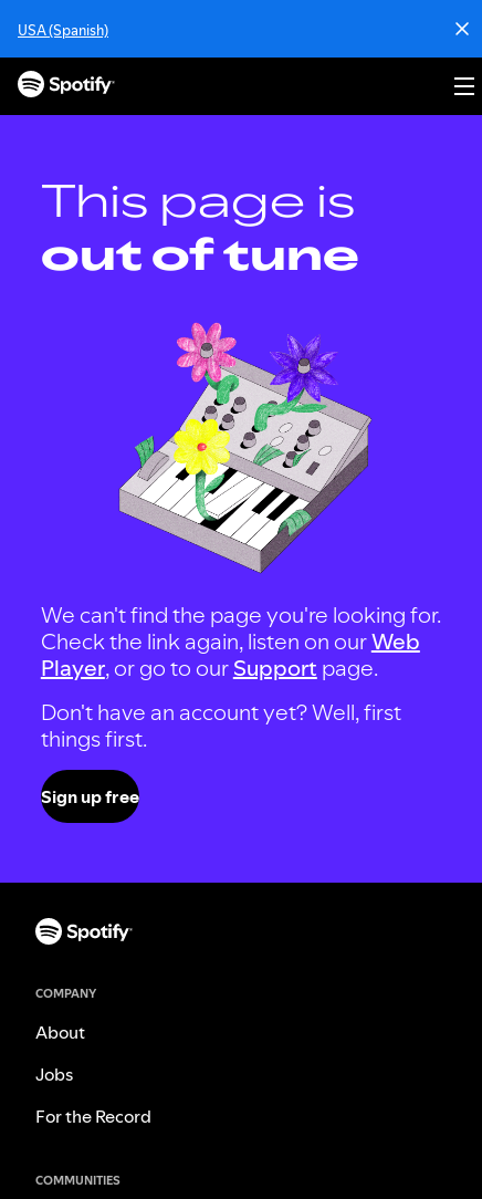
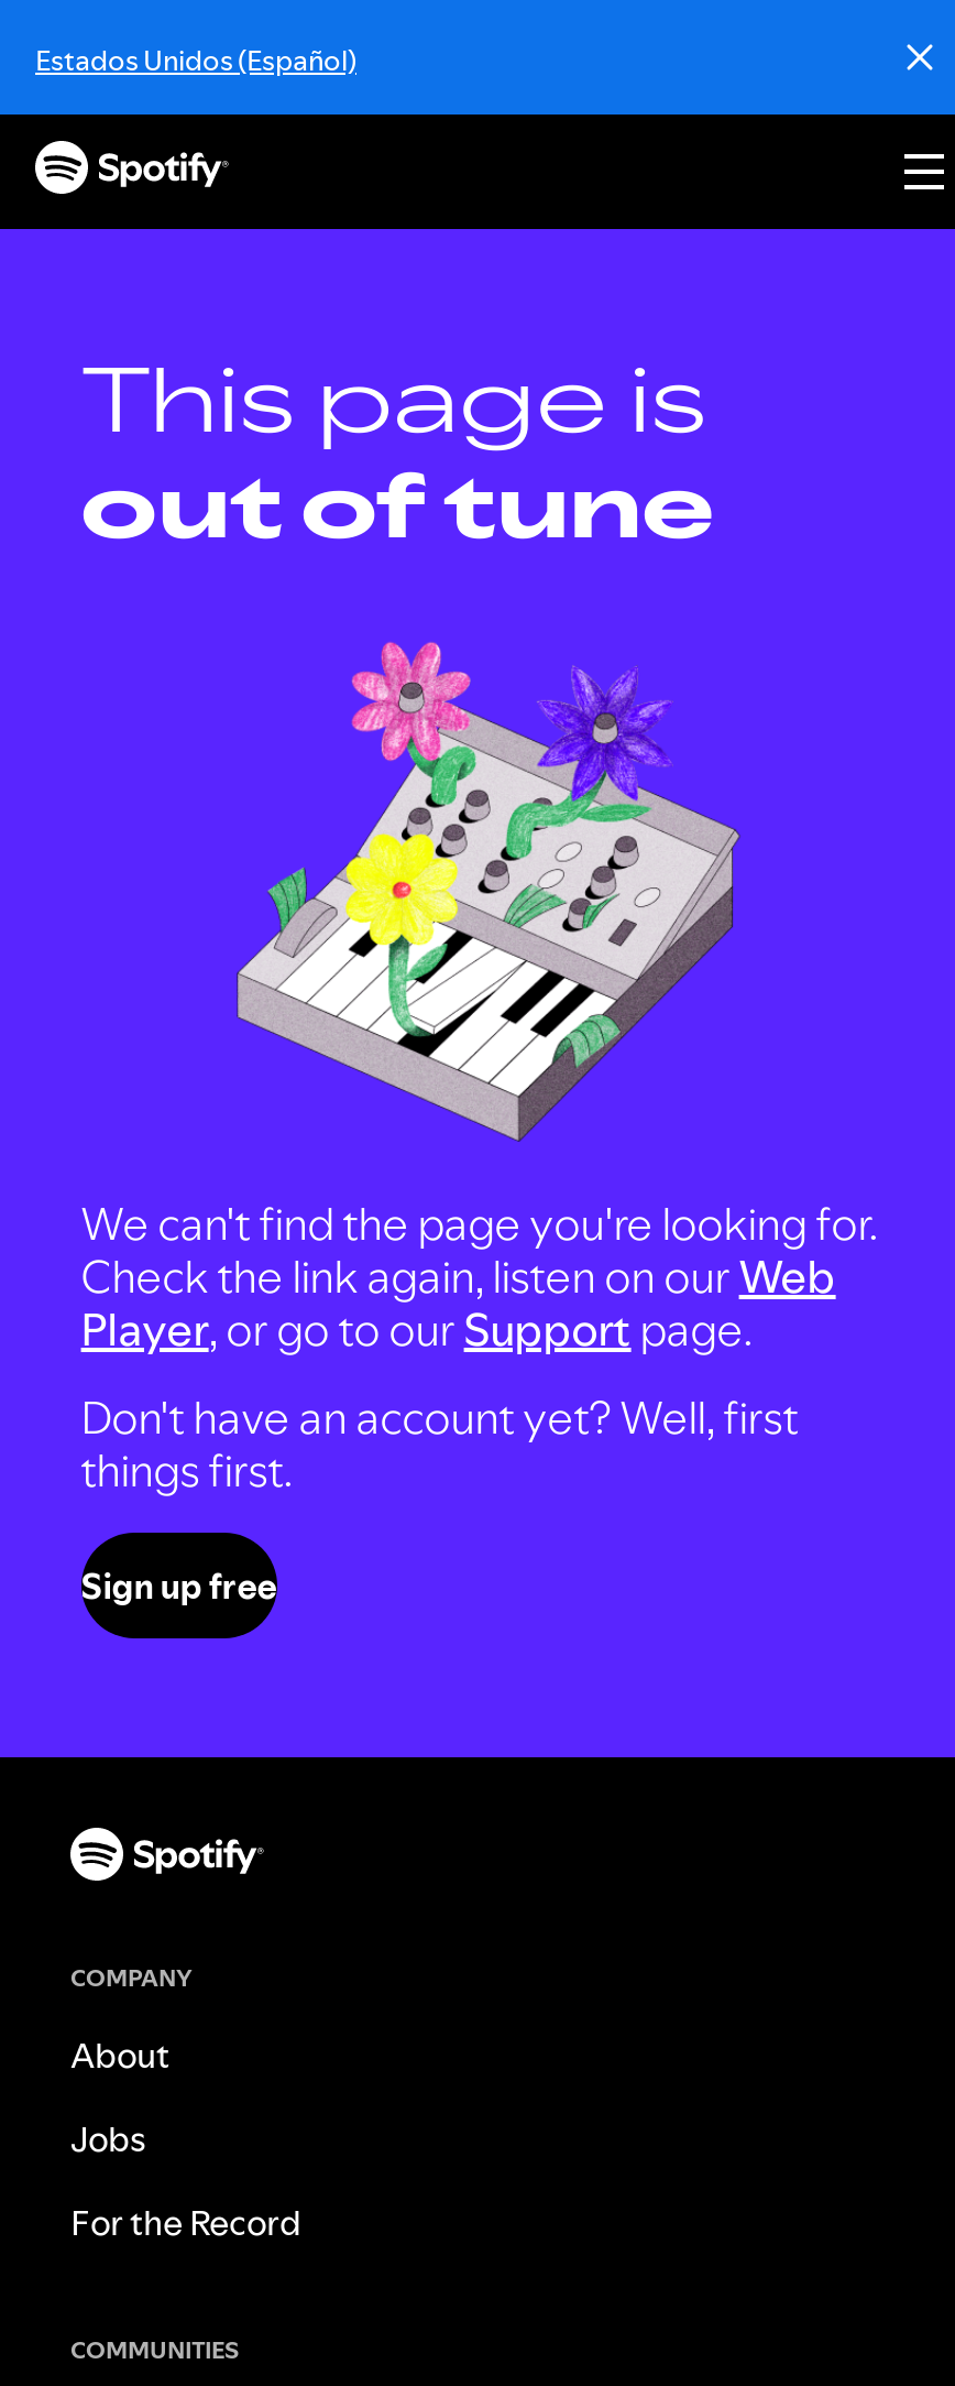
[18,20,108,40] USA (Spanish) -> [35,40,356,79] Estados Unidos (Español)

